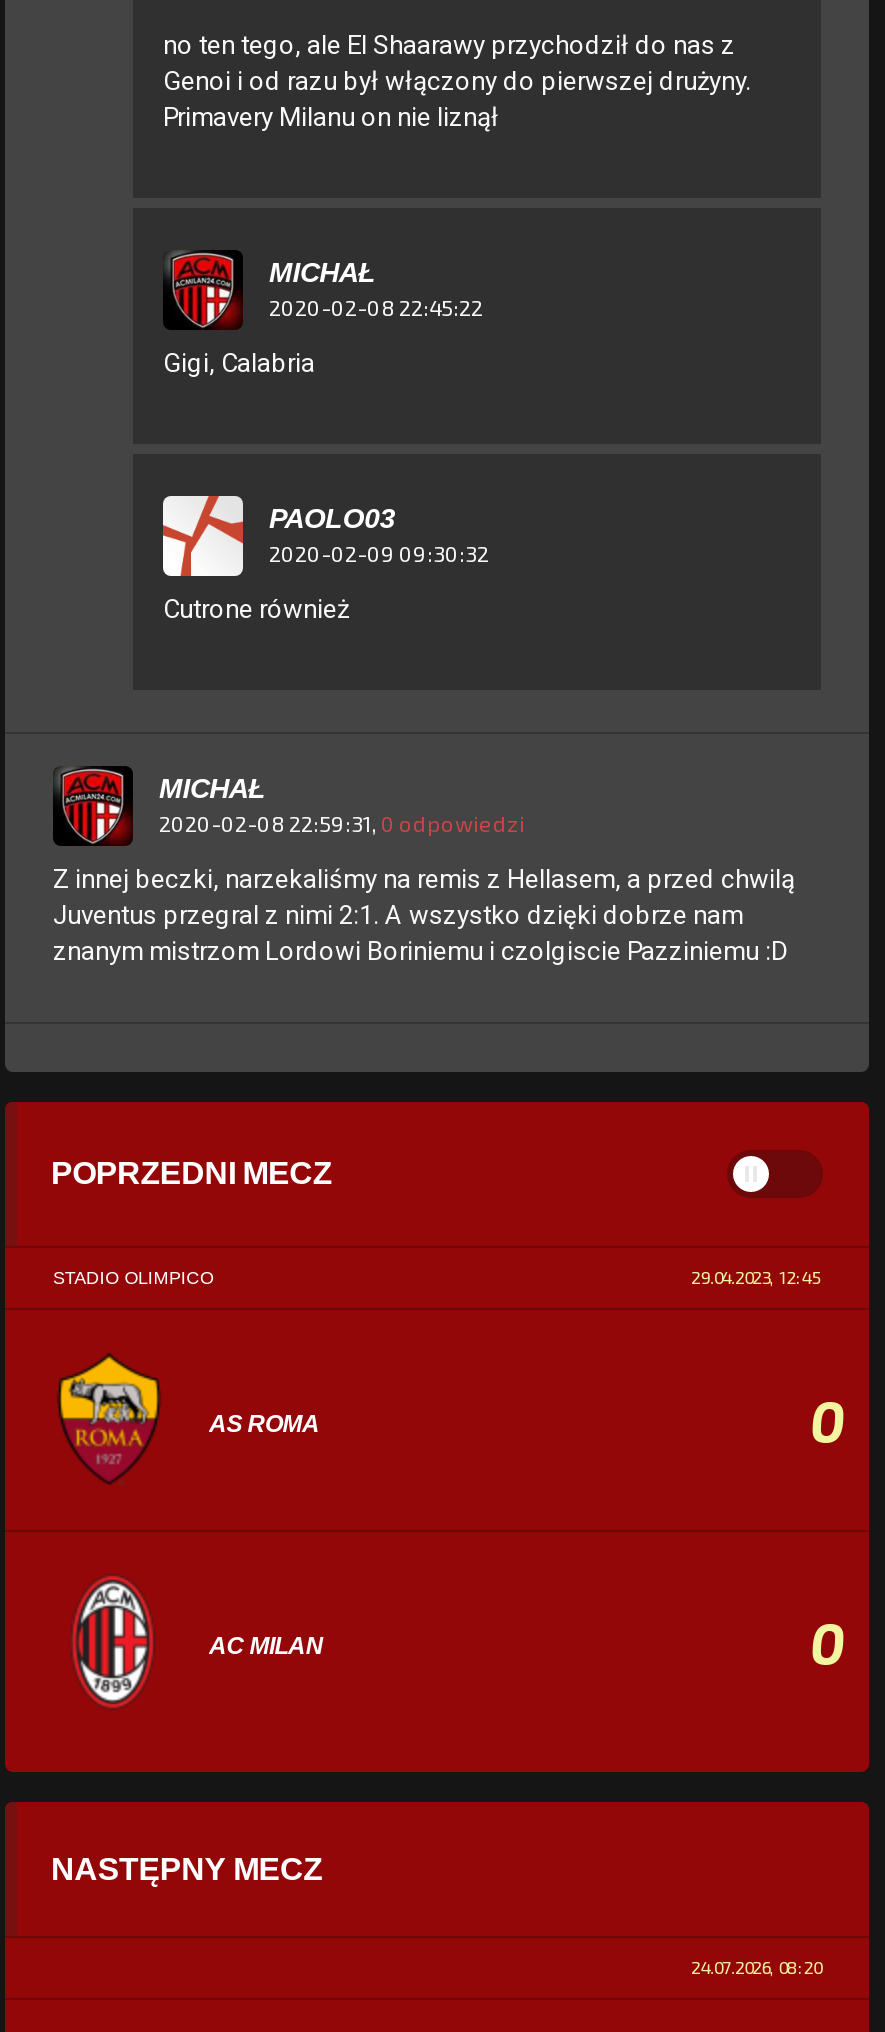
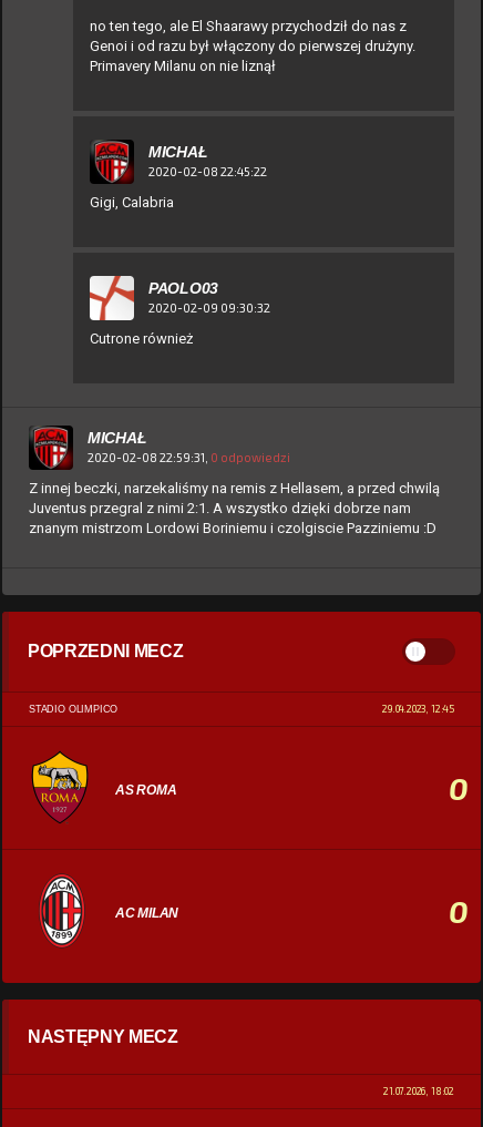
[691,1955,821,1977] 24.07.2026, 08:20 -> [383,1085,454,1097] 21.07.2026, 18:02

